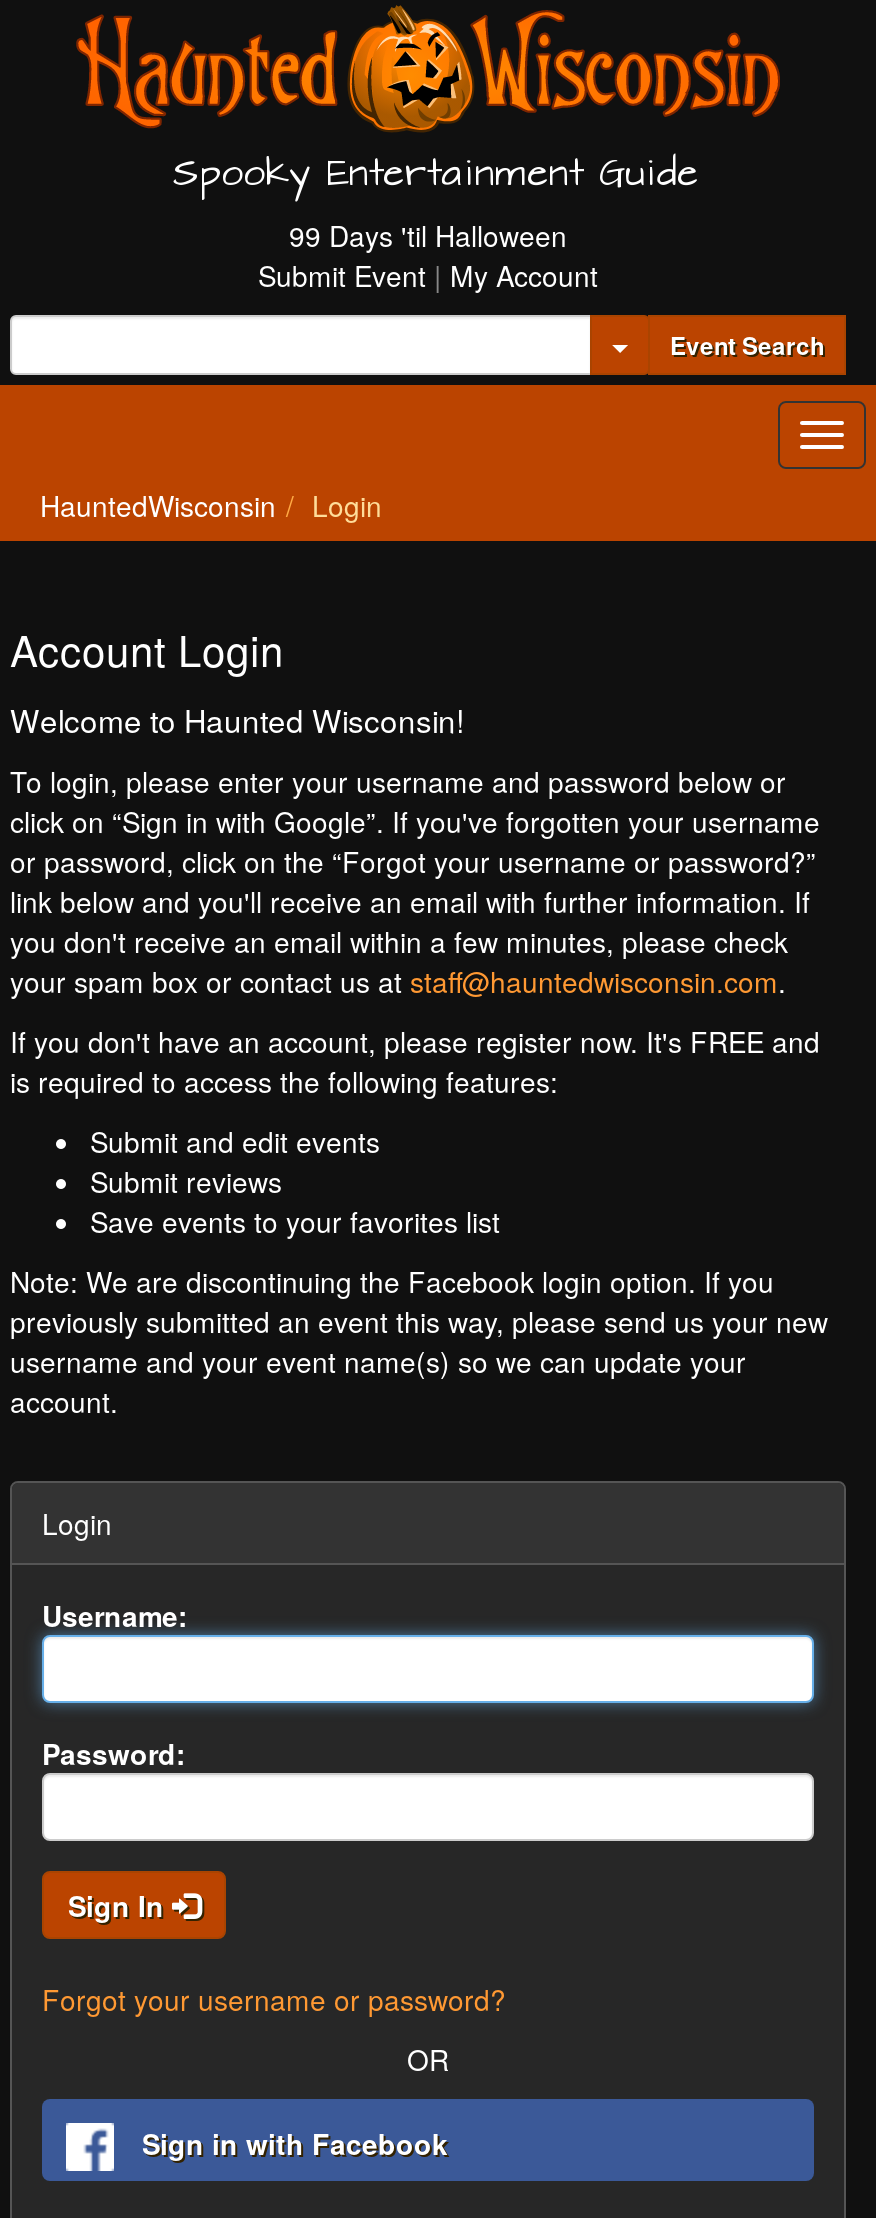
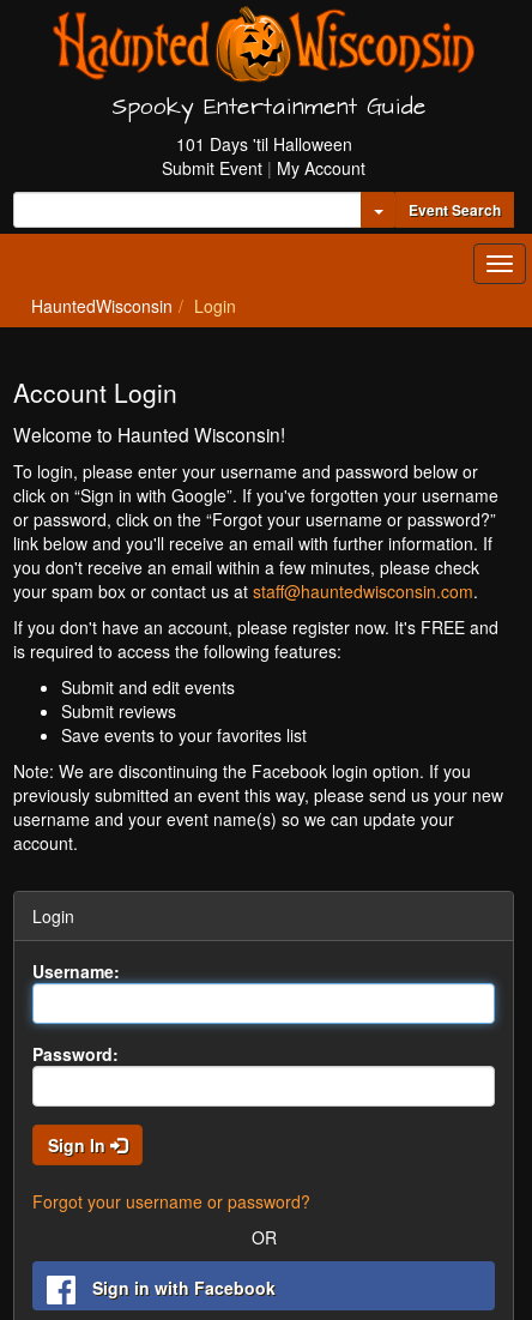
[289,215,567,255] 99 Days 'til Halloween -> [176,132,352,156] 101 Days 'til Halloween

